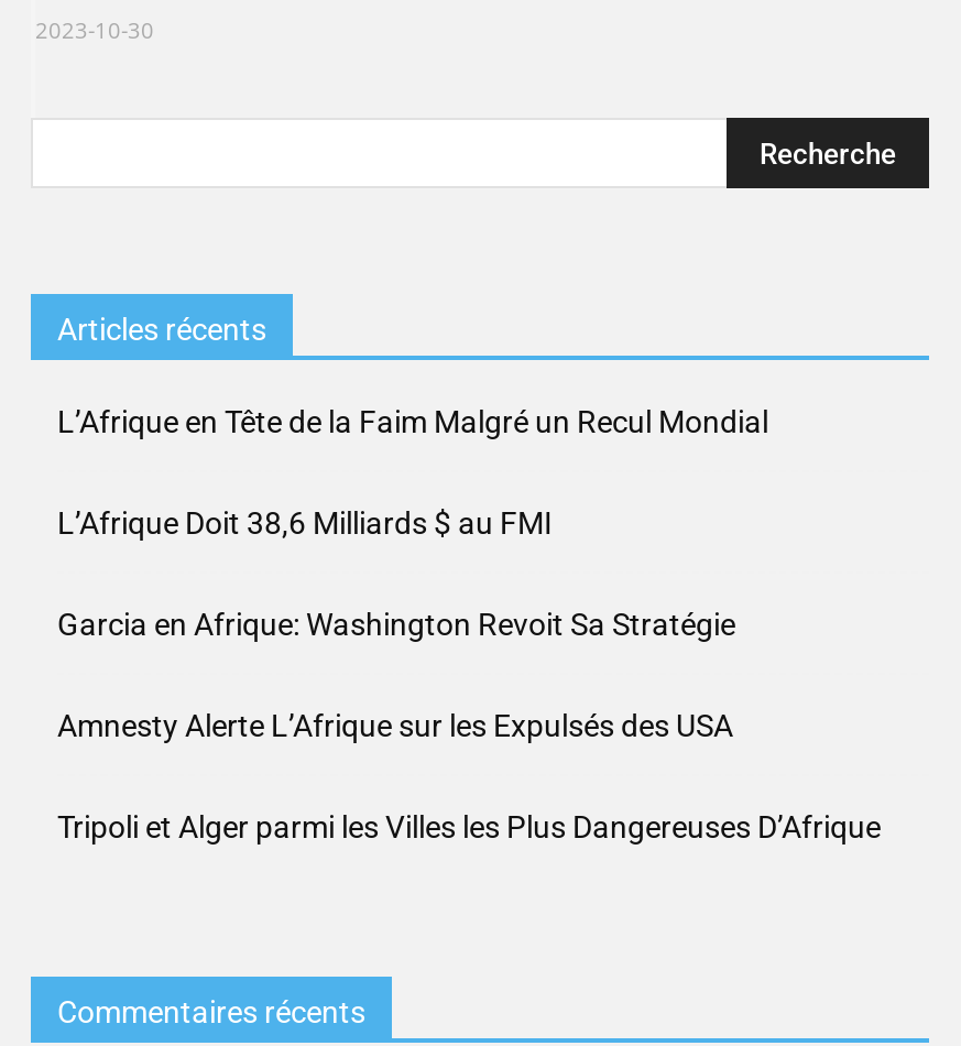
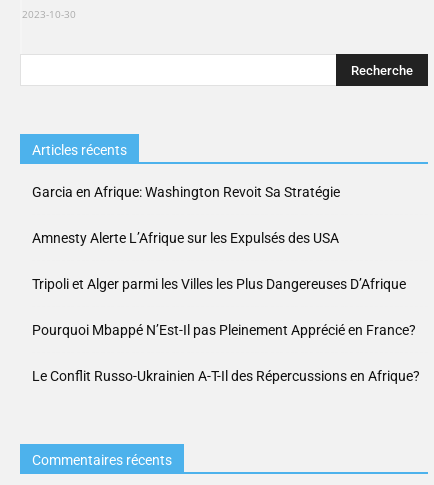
[57,405,768,542] L’Afrique en Tête de la Faim Malgré un Recul Mondial | L’Afrique Doit 38,6 Milliards $ au FMI -> none
moved [57,608,881,846] -> [32,184,406,292]: Garcia en Afrique: Washington Revoit Sa Stratégie | Amnesty Alerte L’Afrique sur les Expulsés des USA | Tripoli et Alger parmi les Villes les Plus Dangereuses D’Afrique
none -> [32,322,420,384] Pourquoi Mbappé N’Est-Il pas Pleinement Apprécié en France? | Le Conflit Russo-Ukrainien A-T-Il des Répercussions en Afrique?

